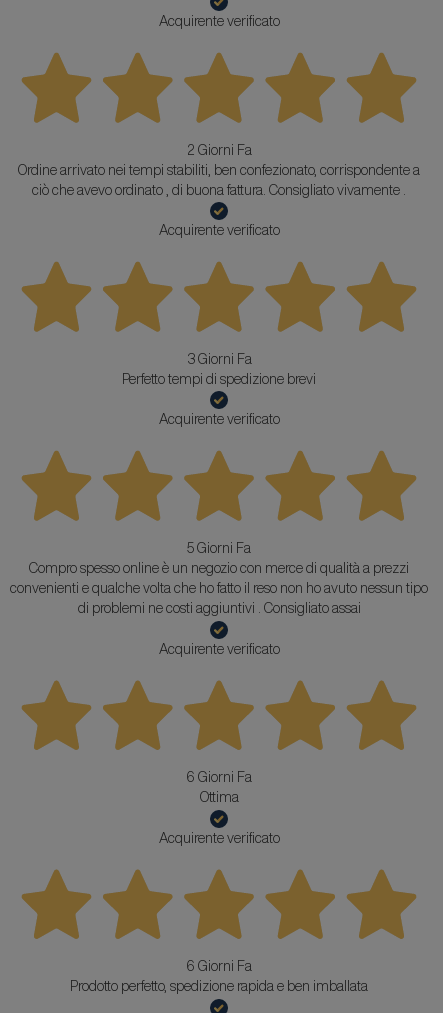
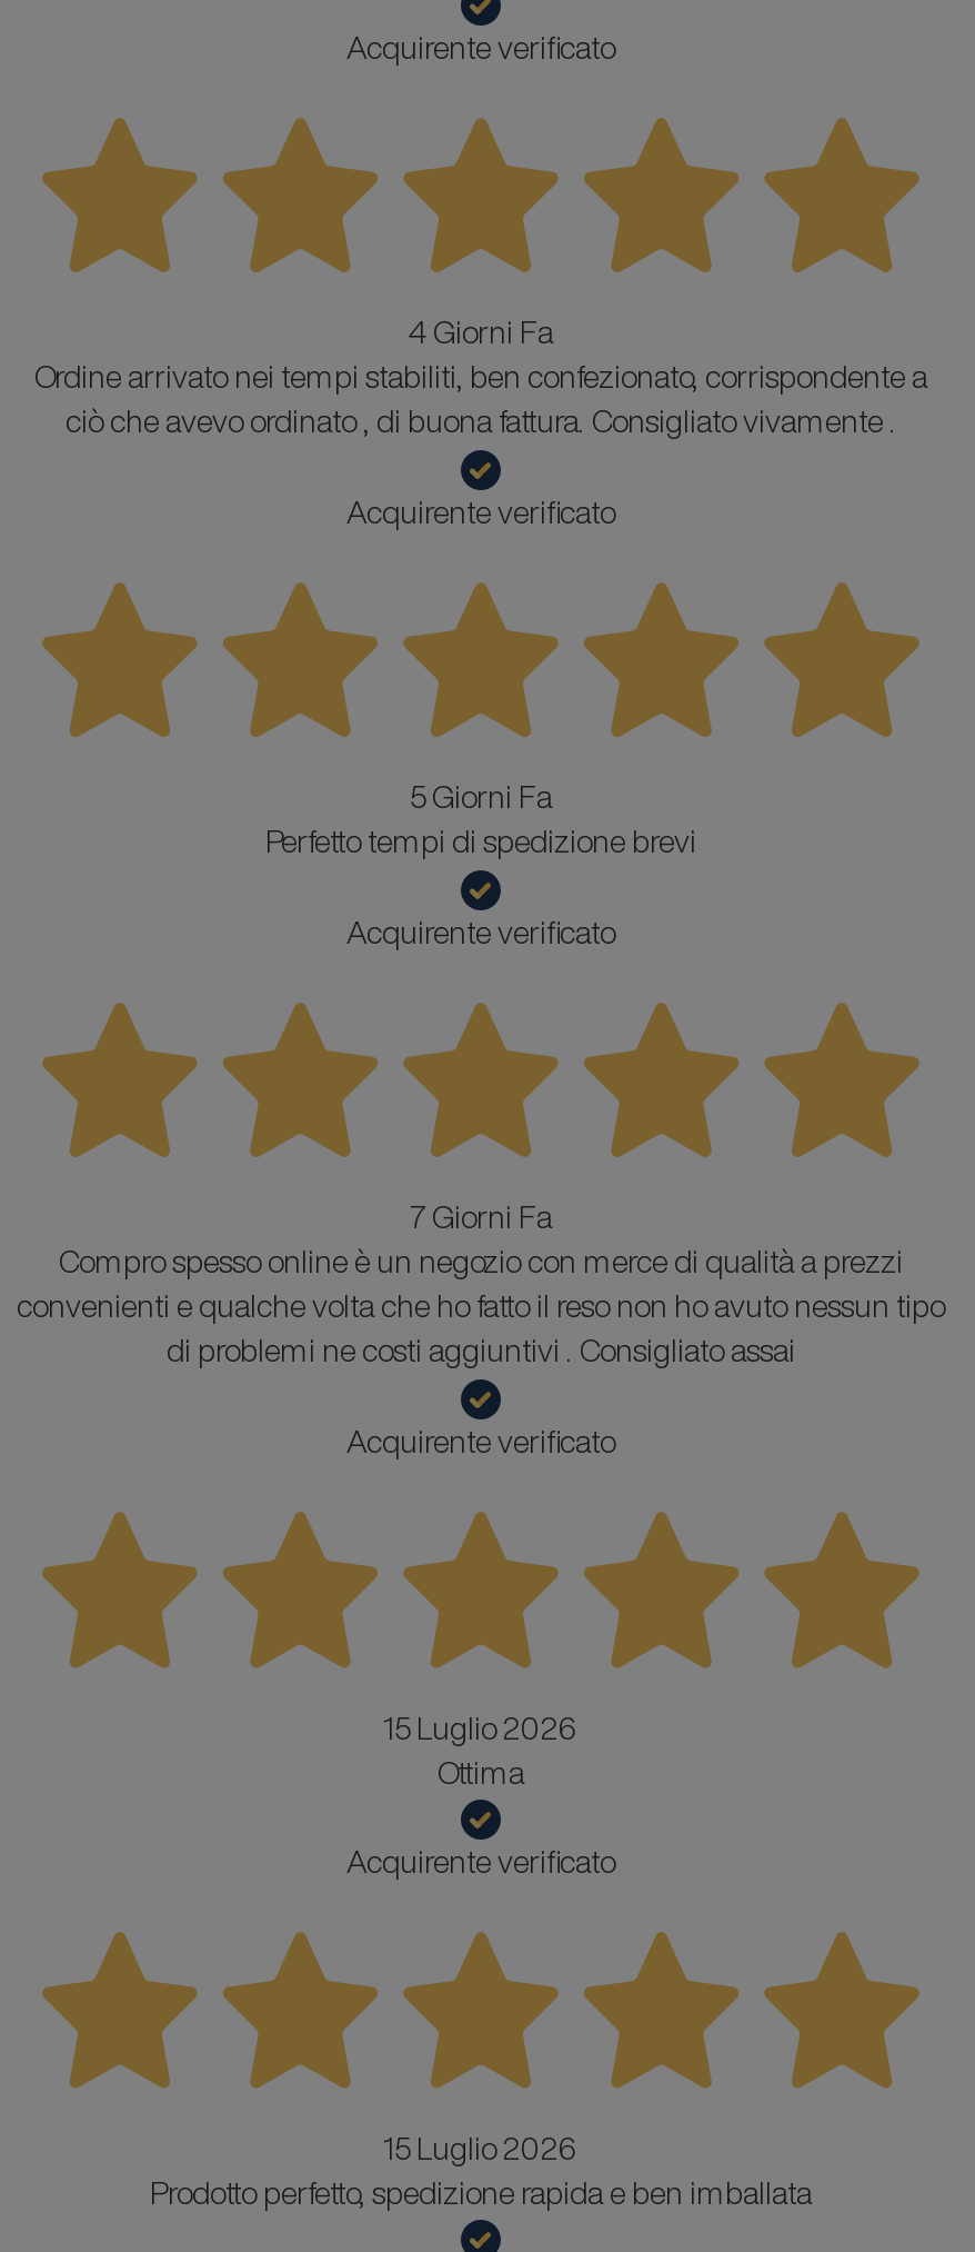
[186,143,251,157] 2 Giorni Fa -> [409,318,553,349] 4 Giorni Fa
[186,352,251,366] 3 Giorni Fa -> [410,783,552,814] 5 Giorni Fa
[187,541,251,555] 5 Giorni Fa -> [410,1203,552,1234] 7 Giorni Fa
[186,770,252,784] 6 Giorni Fa -> [383,1712,579,1743] 15 Luglio 2026
[186,959,252,973] 6 Giorni Fa -> [383,2133,579,2164] 15 Luglio 2026

